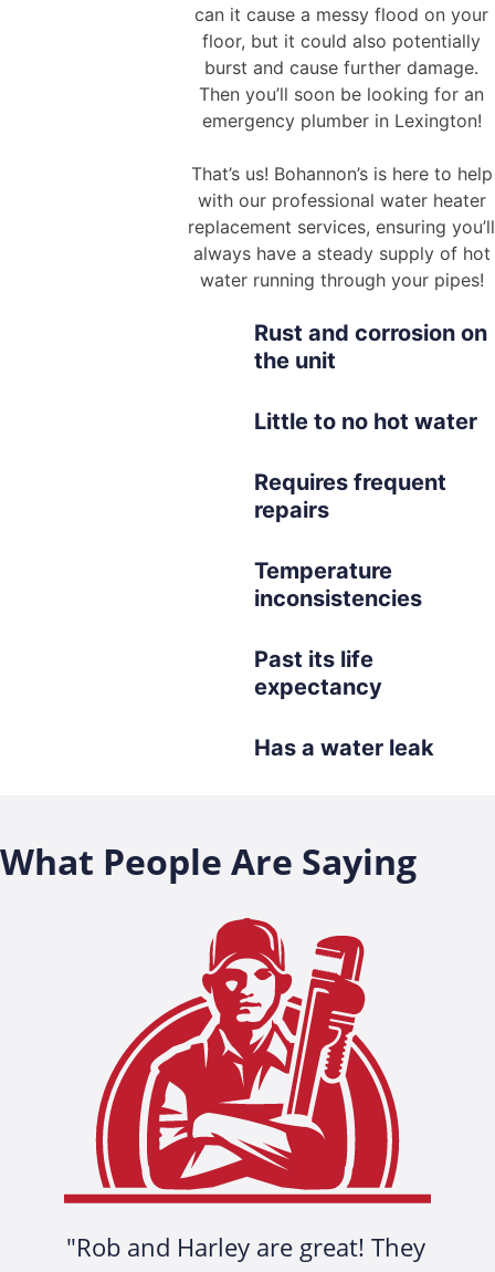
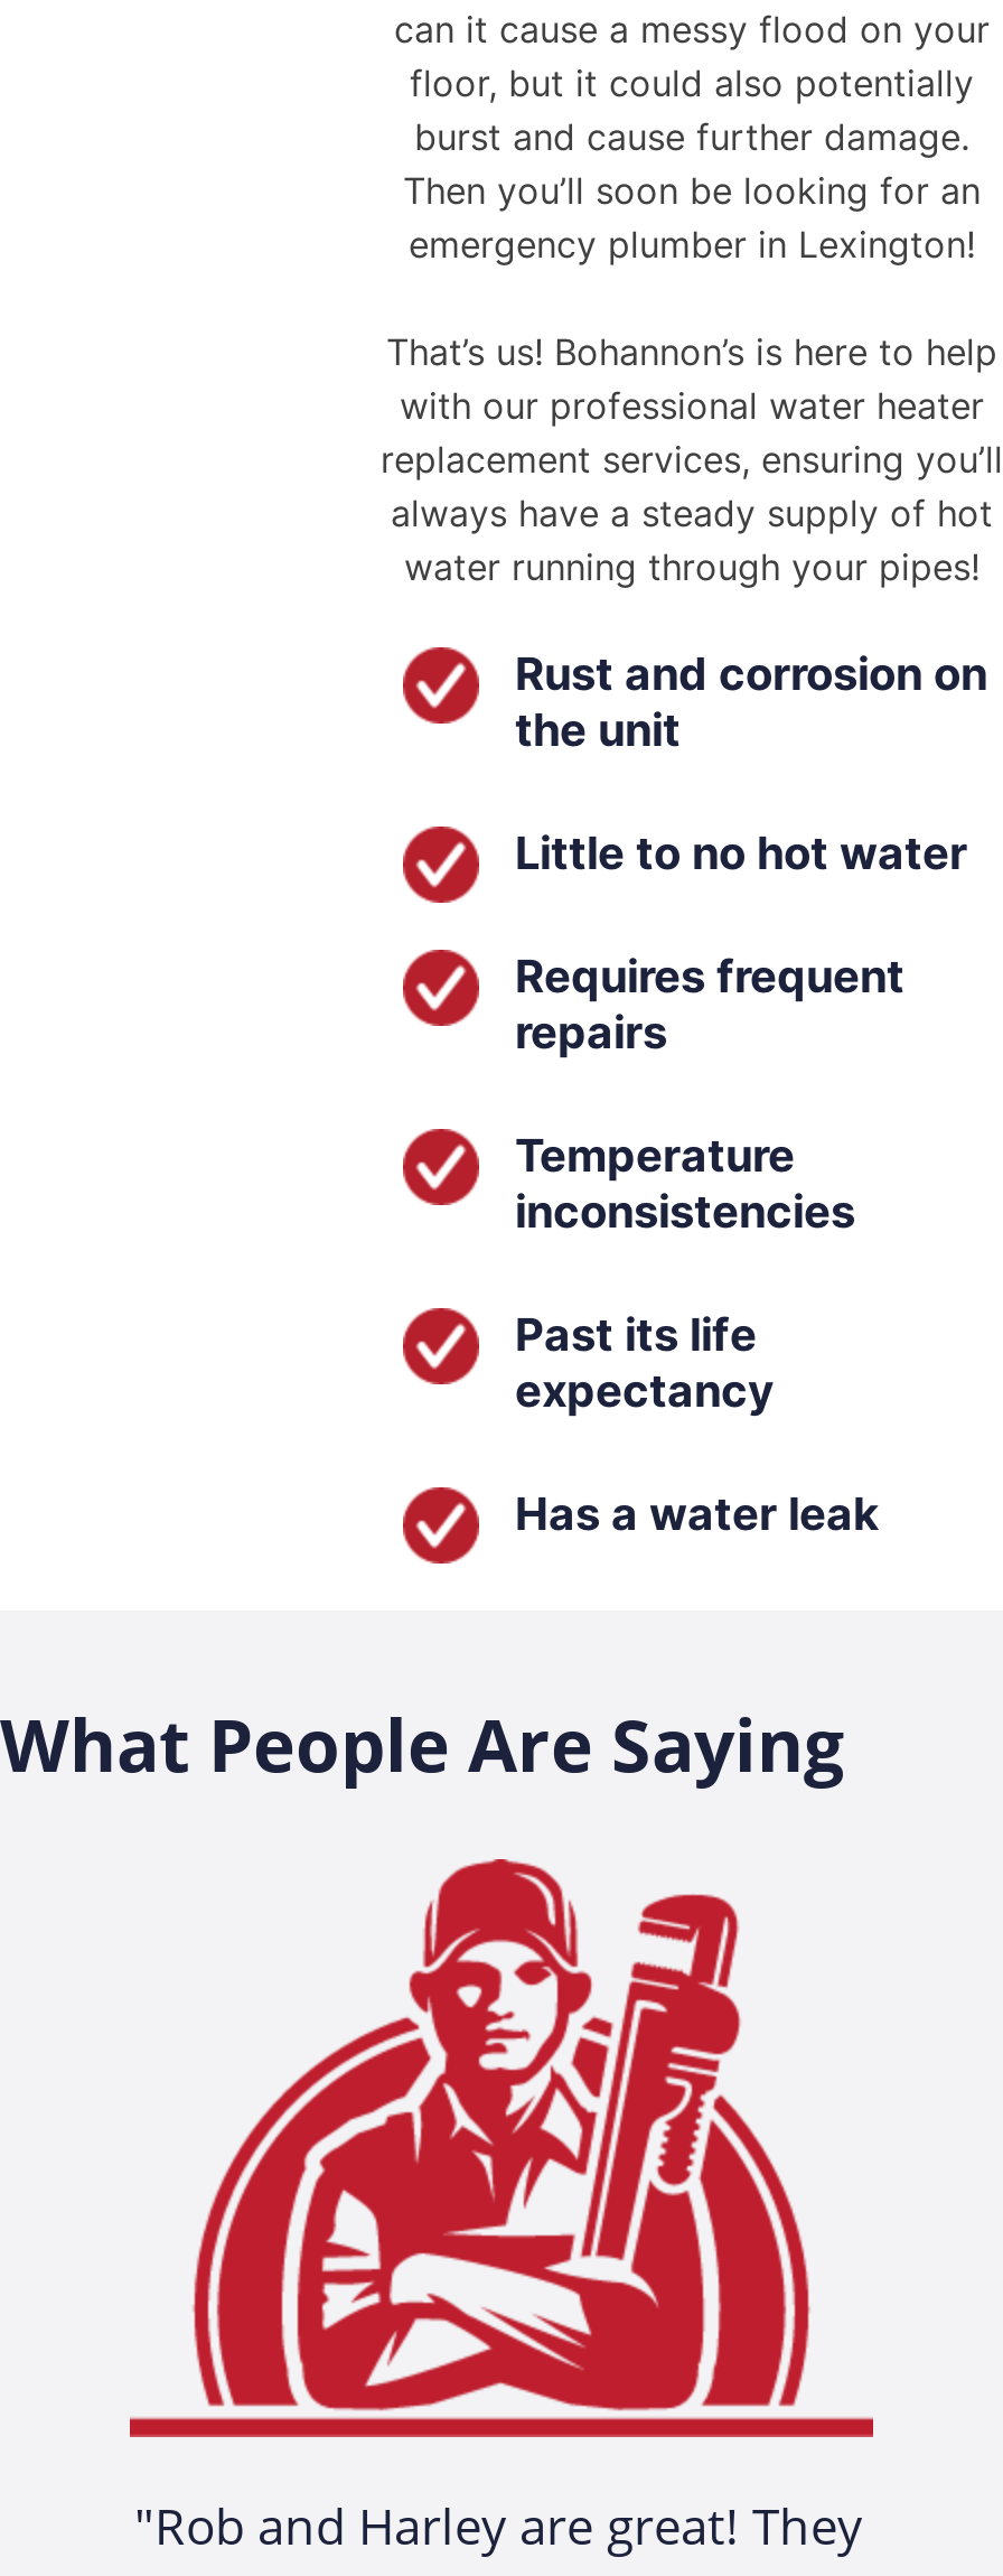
none -> [401,645,481,726] [image]
none -> [401,824,481,905] [image]
none -> [401,948,481,1028] [image]
none -> [401,1127,481,1207] [image]
none -> [401,1306,481,1387] [image]
none -> [401,1485,481,1566] [image]

